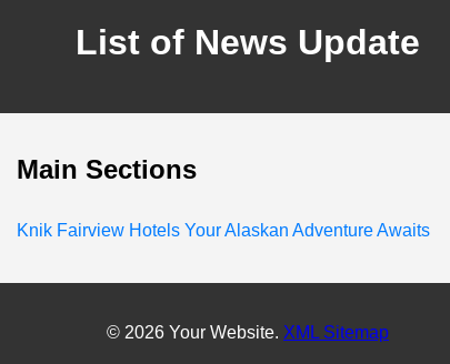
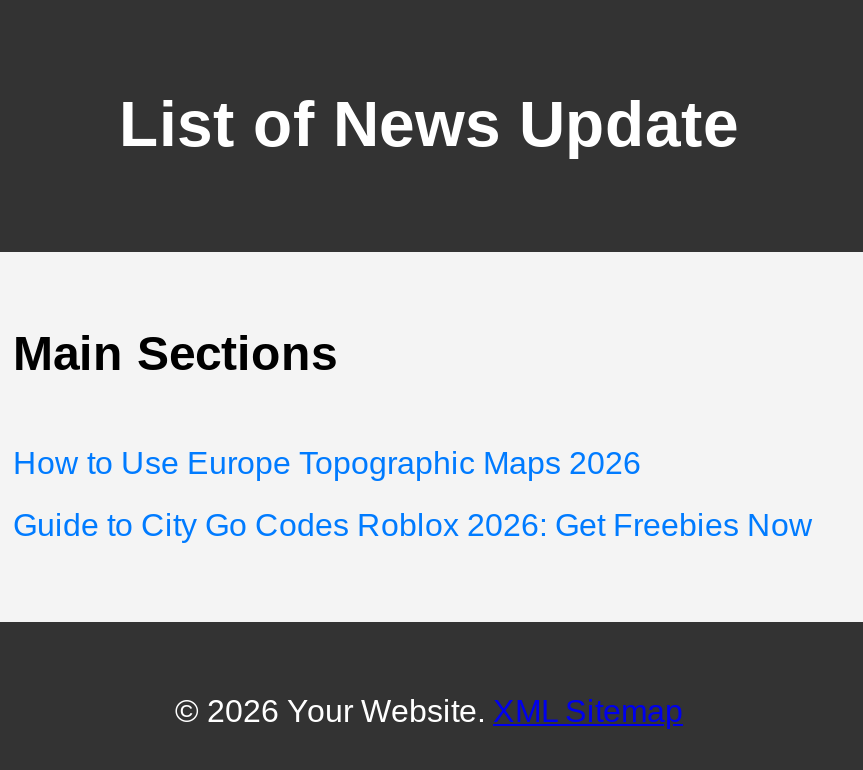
[17,221,430,240] Knik Fairview Hotels Your Alaskan Adventure Awaits -> [13,446,813,543] How to Use Europe Topographic Maps 2026 | Guide to City Go Codes Roblox 2026: Get Freebies Now

